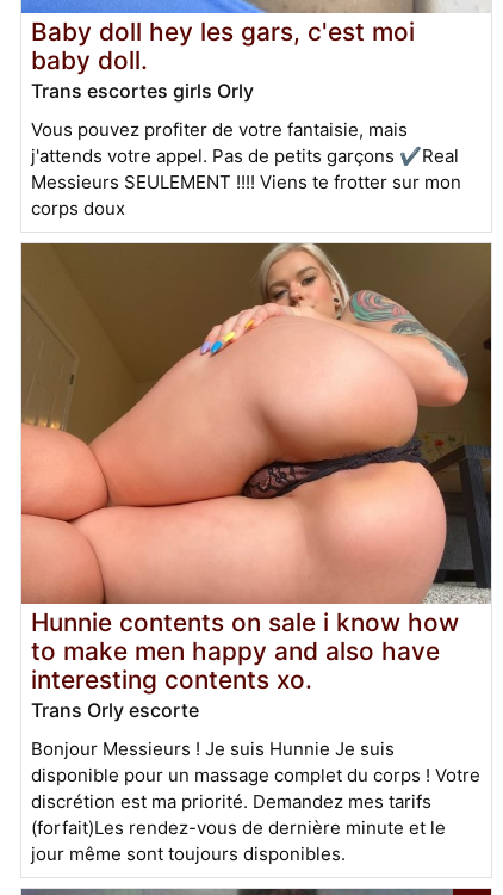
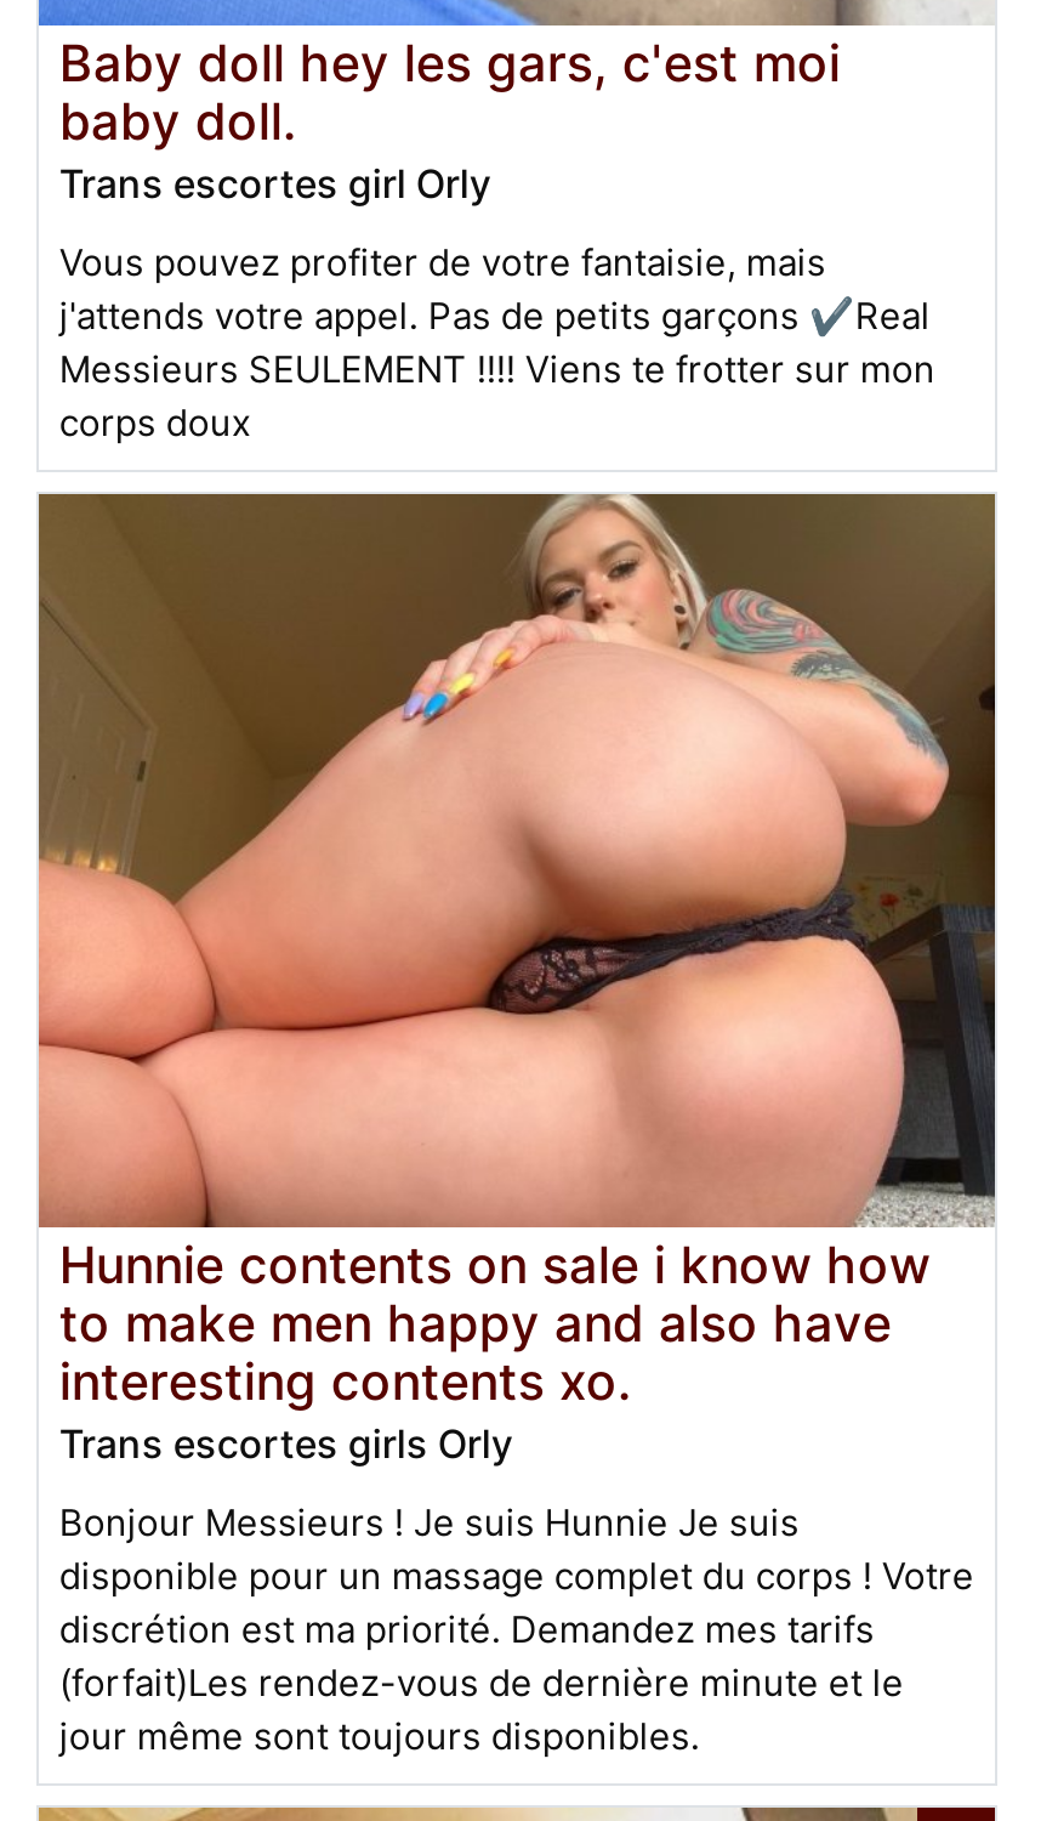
moved [31,78,254,102] -> [59,1419,513,1468]: Trans escortes girls Orly
none -> [59,159,491,208] Trans escortes girl Orly
[31,698,200,721] Trans Orly escorte -> none

